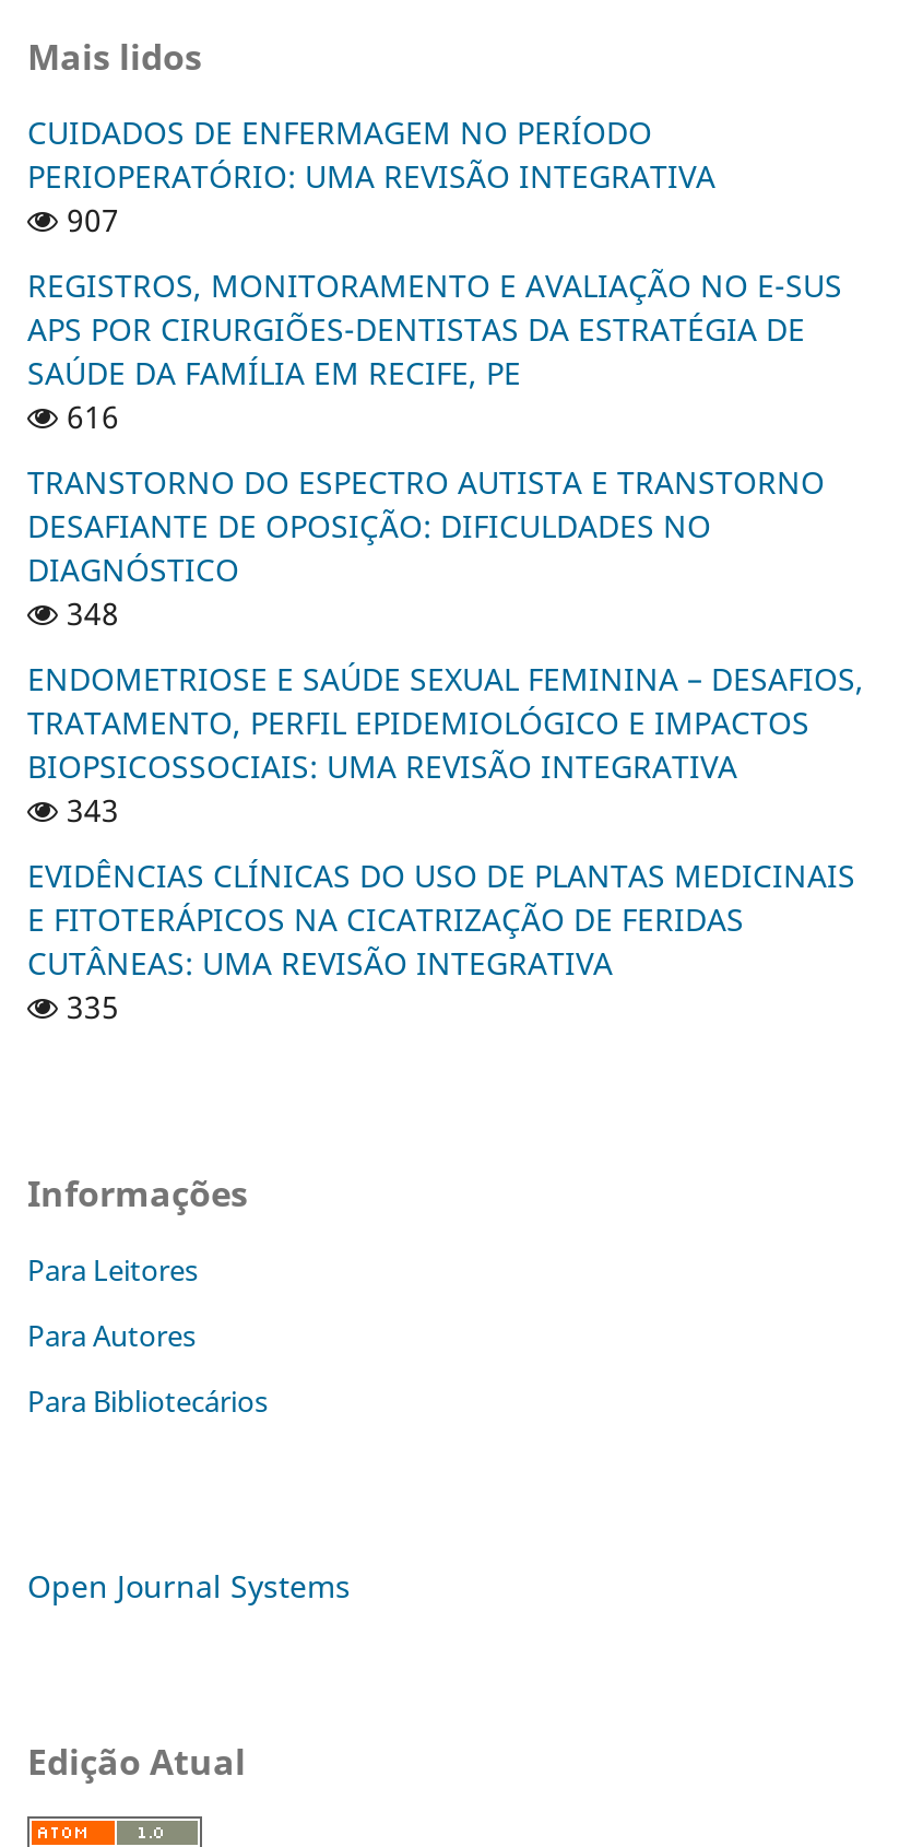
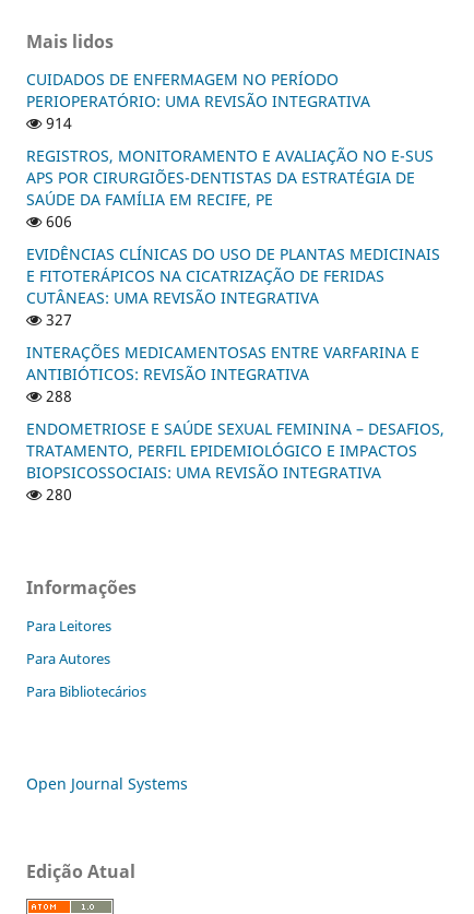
[58,199,119,240] 907 -> [42,112,72,133] 914
[27,395,825,830] 616 | TRANSTORNO DO ESPECTRO AUTISTA E TRANSTORNO | DESAFIANTE DE OPOSIÇÃO: DIFICULDADES NO | DIAGNÓSTICO | 348 | 343 -> [42,211,72,231] 606
moved [27,658,864,787] -> [26,418,445,482]: ENDOMETRIOSE E SAÚDE SEXUAL FEMININA – DESAFIOS, | TRATAMENTO, PERFIL EPIDEMIOLÓGICO E IMPACTOS | BIOPSICOSSOCIAIS: UMA REVISÃO INTEGRATIVA
moved [27,854,855,983] -> [26,243,440,308]: EVIDÊNCIAS CLÍNICAS DO USO DE PLANTAS MEDICINAIS | E FITOTERÁPICOS NA CICATRIZAÇÃO DE FERIDAS | CUTÂNEAS: UMA REVISÃO INTEGRATIVA
[58,985,119,1027] 335 -> [26,309,419,504] 327 | INTERAÇÕES MEDICAMENTOSAS ENTRE VARFARINA E | ANTIBIÓTICOS: REVISÃO INTEGRATIVA | 288 | 280

